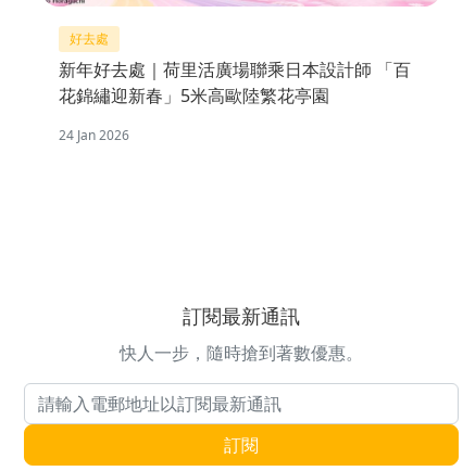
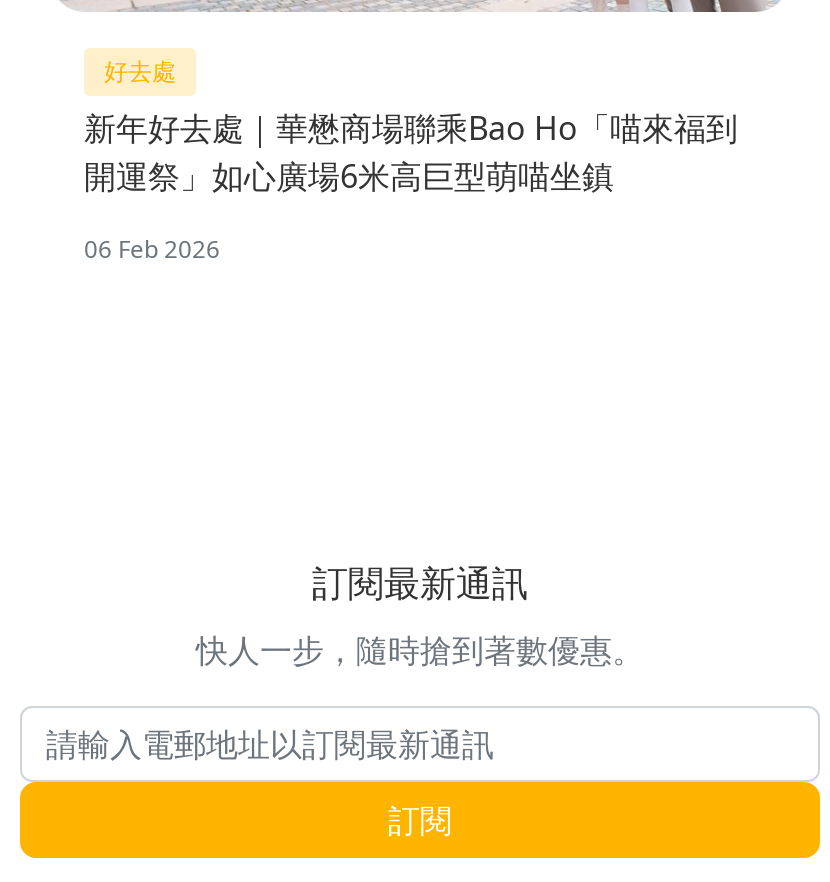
[59,58,376,107] 新年好去處｜荷里活廣場聯乘日本設計師 「百 | 花錦繡迎新春」5米高歐陸繁花亭園 -> [84,106,738,198] 新年好去處｜華懋商場聯乘Bao Ho「喵來福到 | 開運祭」如心廣場6米高巨型萌喵坐鎮
[59,126,129,144] 24 Jan 2026 -> [84,232,220,266] 06 Feb 2026

